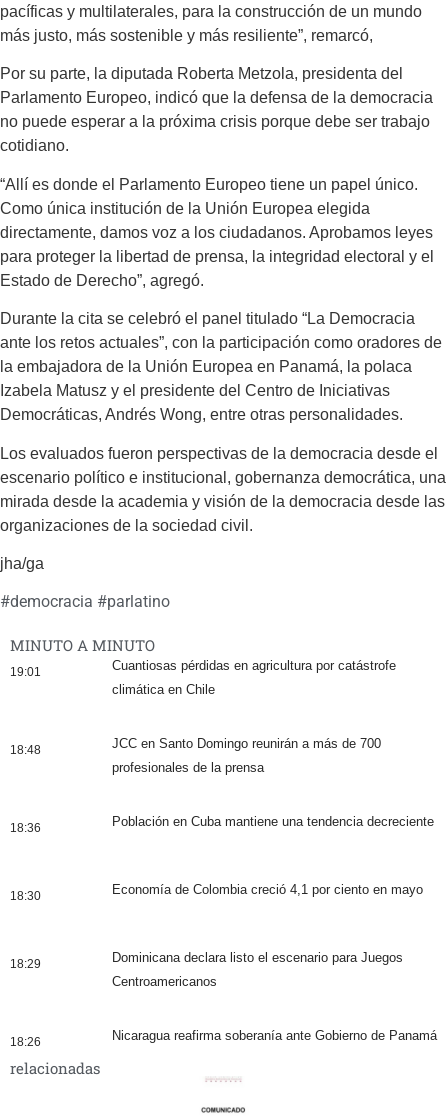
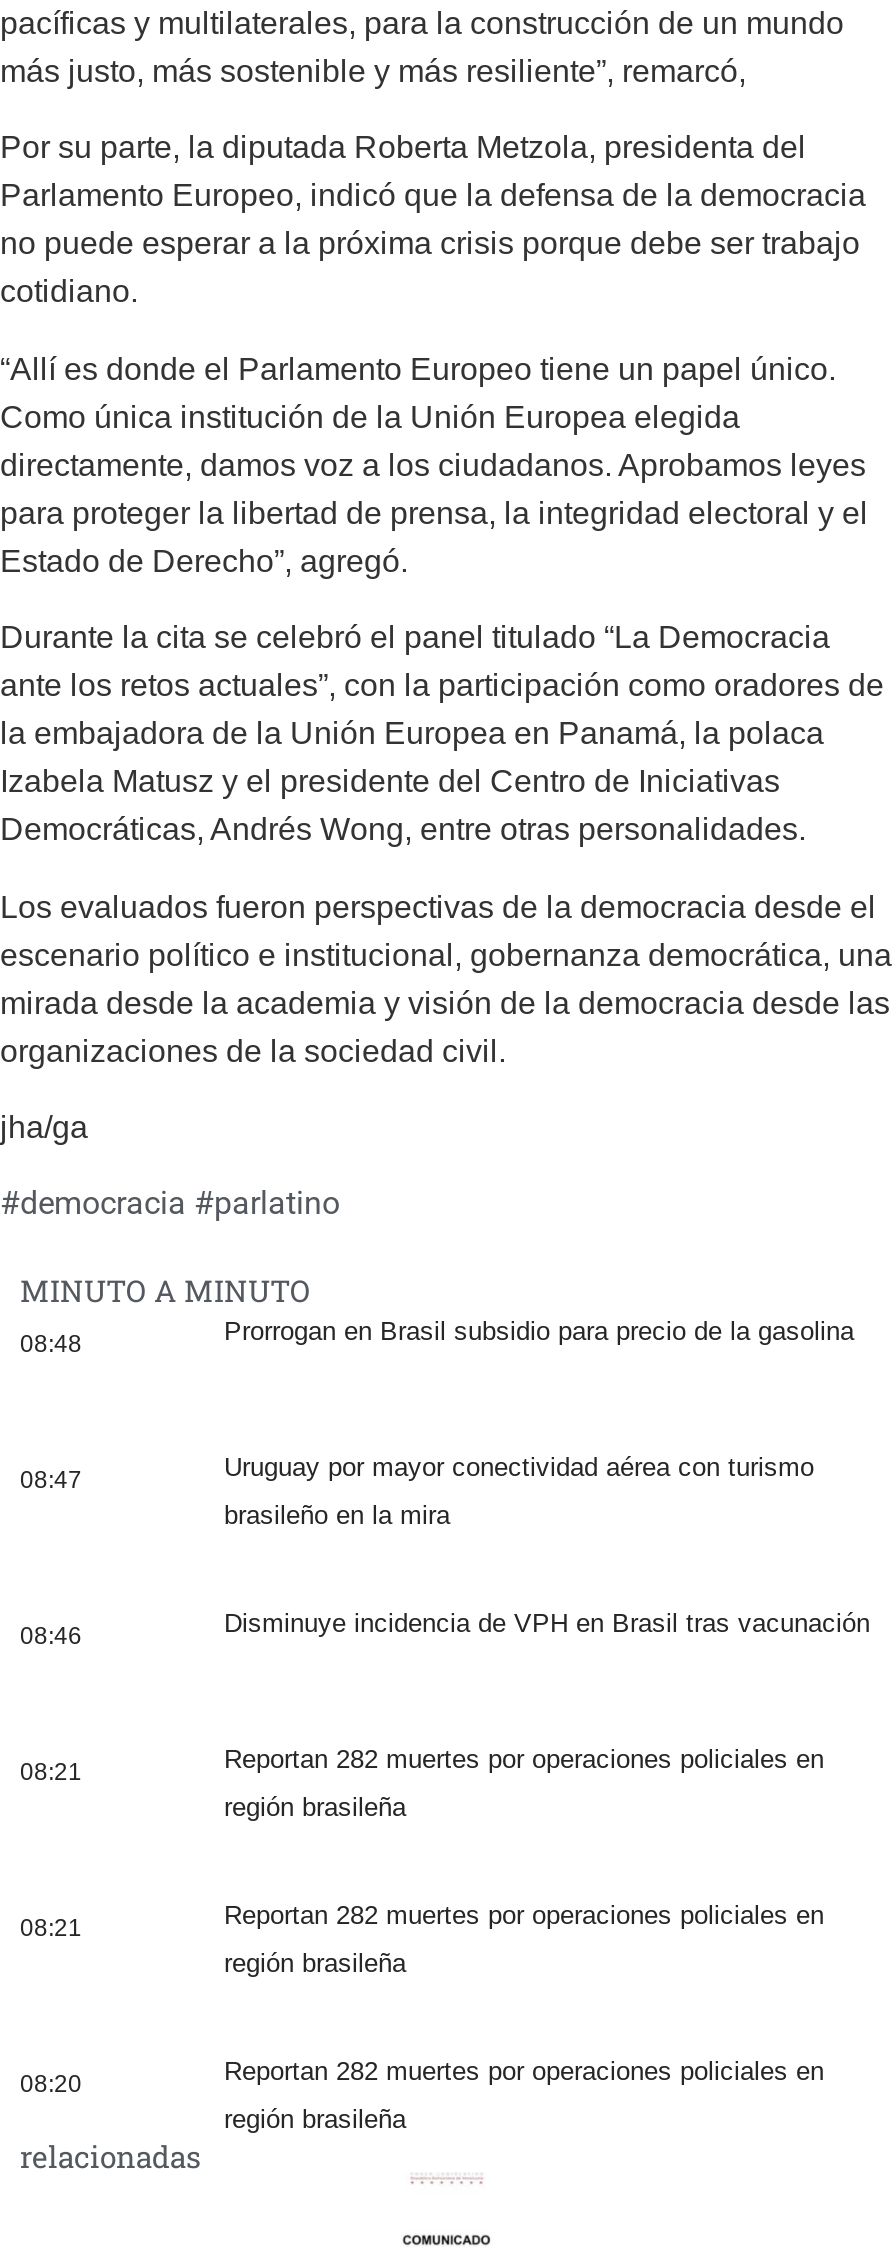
[10,658,396,697] 19:01 | Cuantiosas pérdidas en agricultura por catástrofe | climática en Chile -> [20,1317,854,1359] 08:48 | Prorrogan en Brasil subsidio para precio de la gasolina
[10,736,381,775] 18:48 | JCC en Santo Domingo reunirán a más de 700 | profesionales de la prensa -> [20,1453,814,1531] 08:47 | Uruguay por mayor conectividad aérea con turismo | brasileño en la mira
[10,814,434,835] 18:36 | Población en Cuba mantiene una tendencia decreciente -> [20,1609,870,1651] 08:46 | Disminuye incidencia de VPH en Brasil tras vacunación
[10,882,423,903] 18:30 | Economía de Colombia creció 4,1 por ciento en mayo -> [20,1745,824,1823] 08:21 | Reportan 282 muertes por operaciones policiales en | región brasileña
[10,950,403,989] 18:29 | Dominicana declara listo el escenario para Juegos | Centroamericanos -> [20,1901,824,1979] 08:21 | Reportan 282 muertes por operaciones policiales en | región brasileña
[10,1028,437,1049] 18:26 | Nicaragua reafirma soberanía ante Gobierno de Panamá -> [20,2057,824,2135] 08:20 | Reportan 282 muertes por operaciones policiales en | región brasileña

